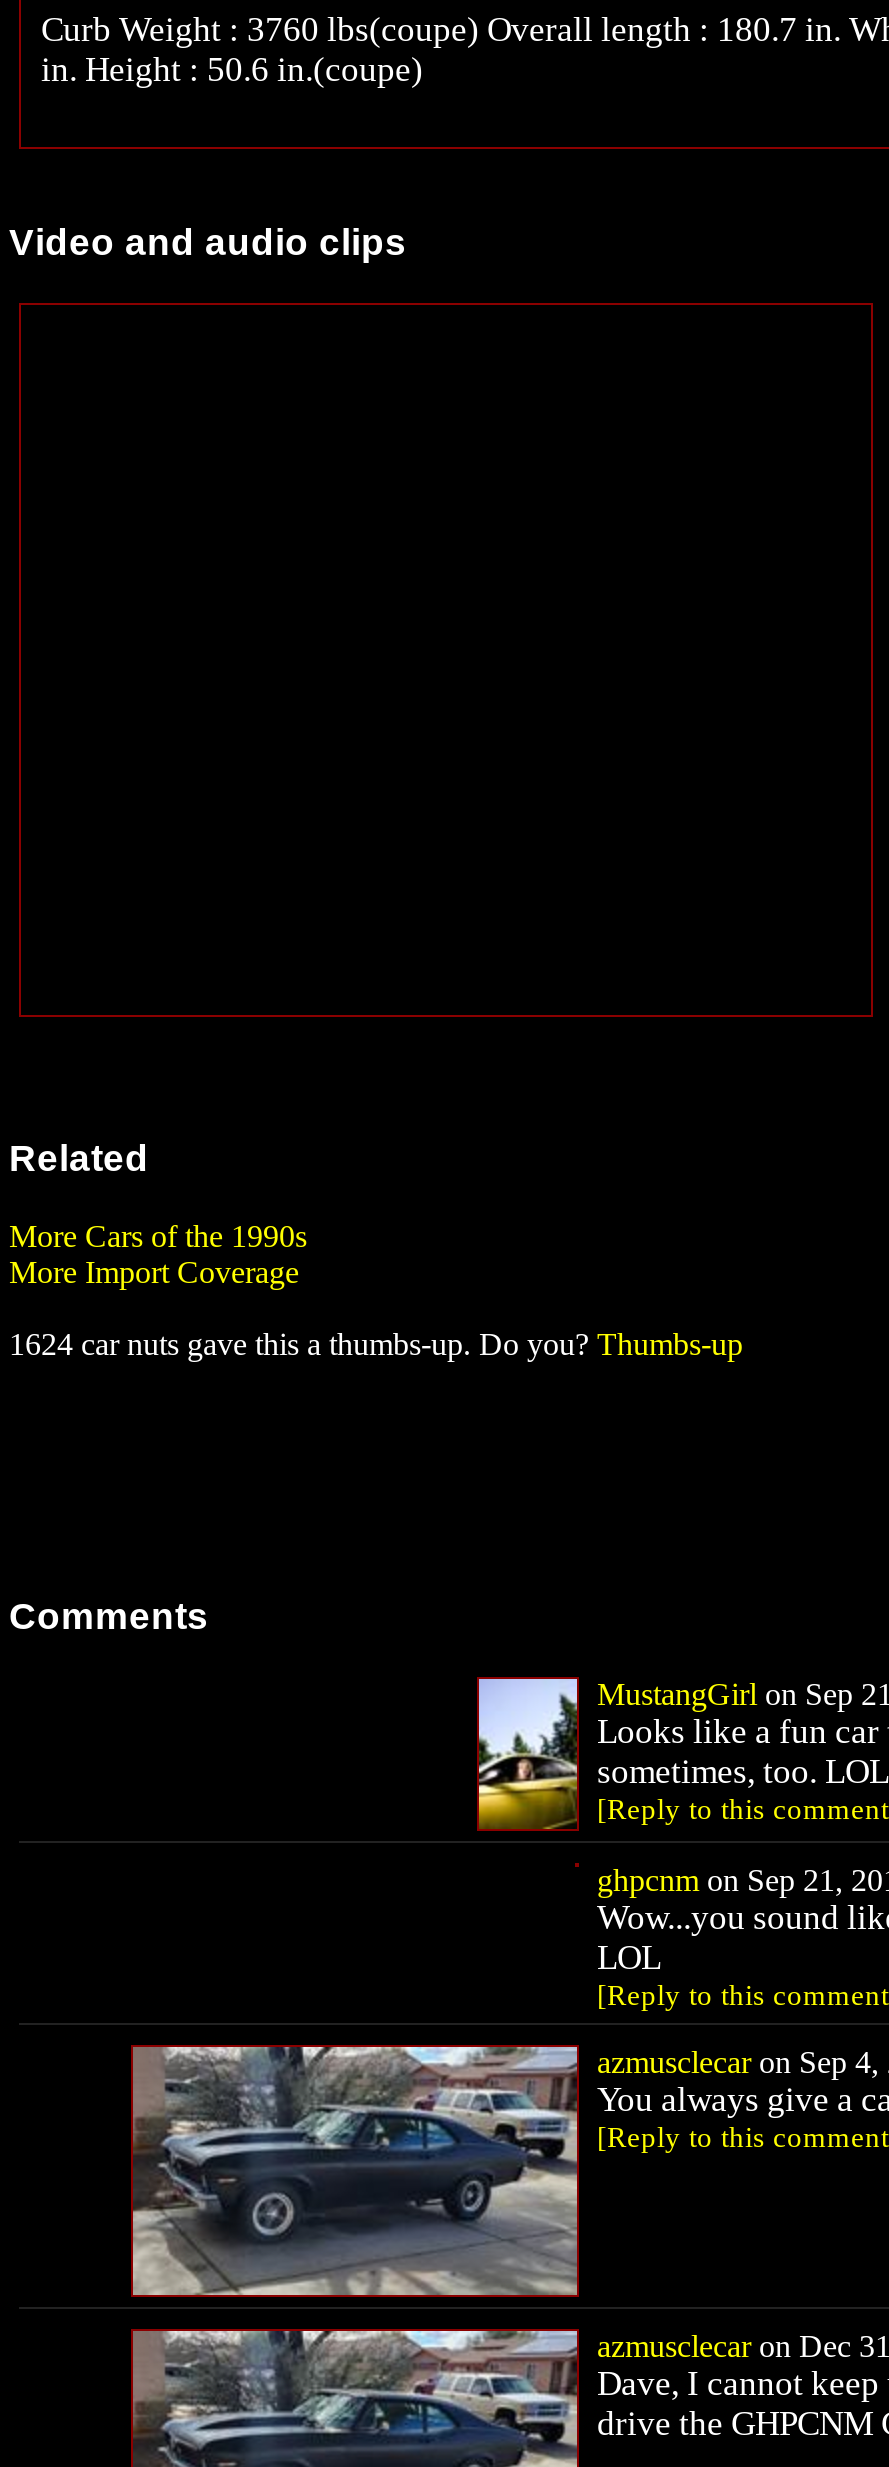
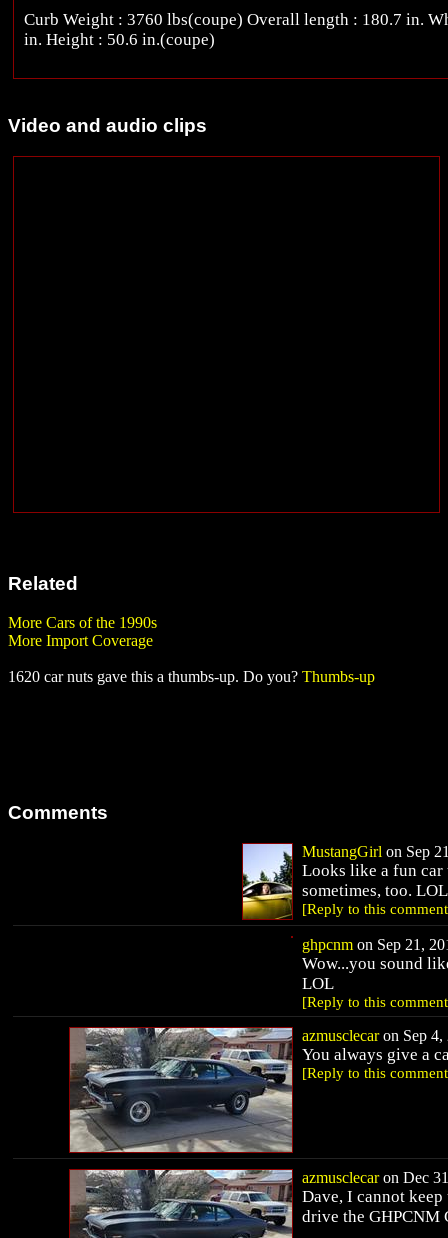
[9,1326,743,1360] 1624 car nuts gave this a thumbs-up. Do you? Thumbs-up -> [8,668,375,685] 1620 car nuts gave this a thumbs-up. Do you? Thumbs-up

